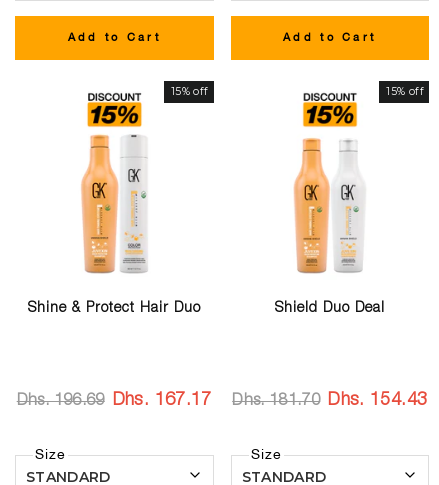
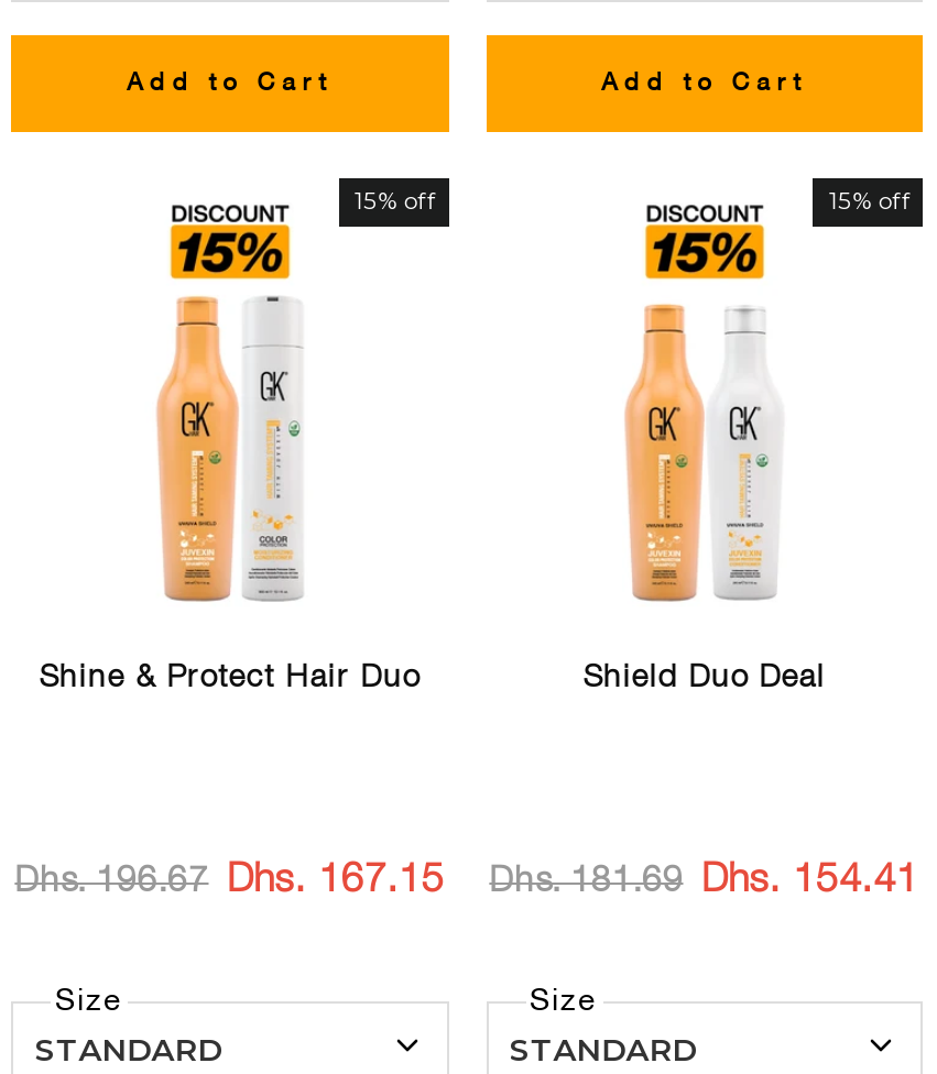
[17,391,212,409] Dhs. 196.69 Dhs. 167.17 -> [15,860,444,900] Dhs. 196.67 Dhs. 167.15
[232,391,427,409] Dhs. 181.70 Dhs. 154.43 -> [489,860,919,900] Dhs. 181.69 Dhs. 154.41

